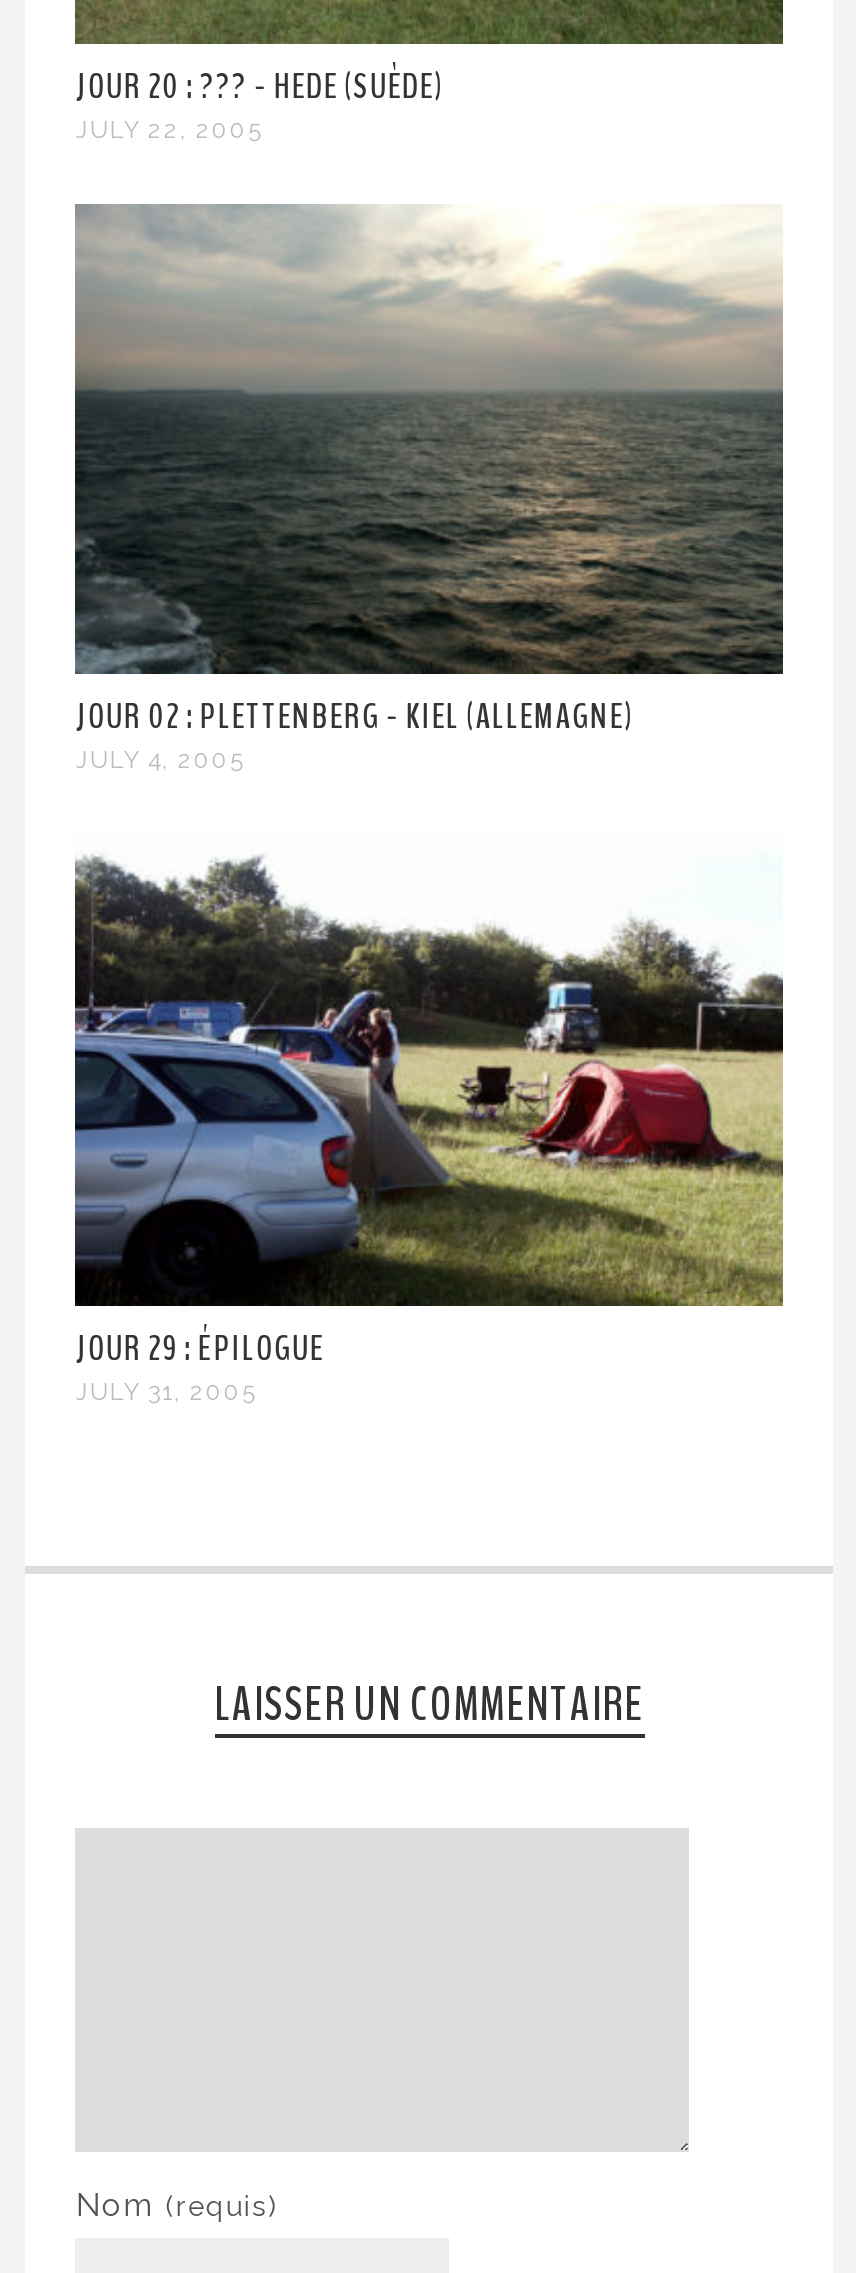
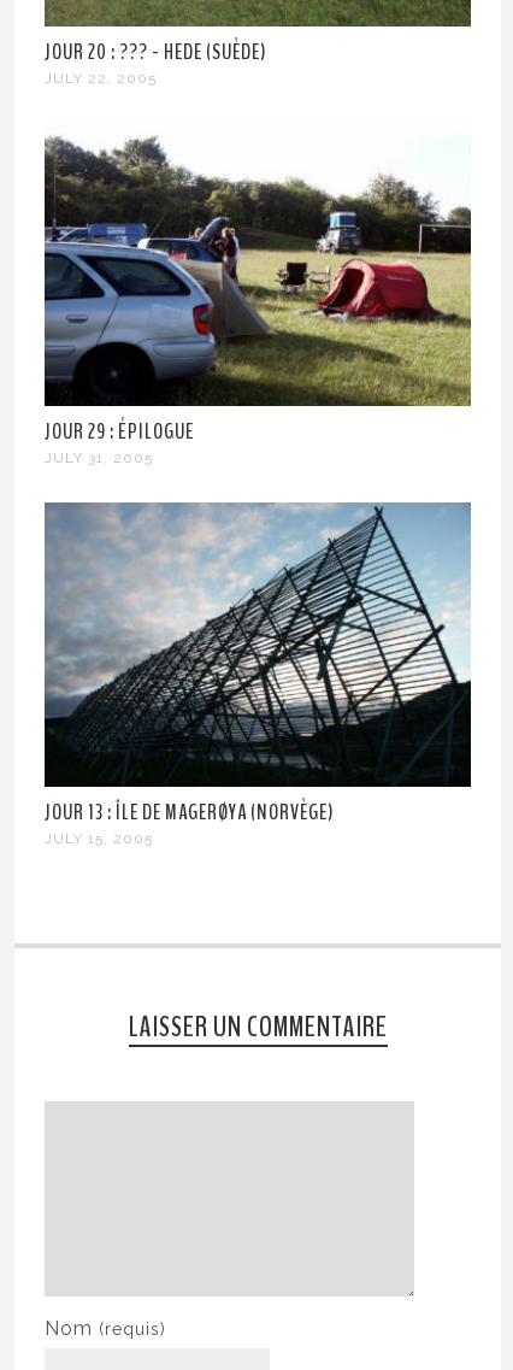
[75,202,783,775] [image] | JOUR 02 : PLETTENBERG - KIEL (ALLEMAGNE) | JULY 4, 2005 -> none
moved [71,850,787,1406] -> [42,133,473,467]: [image] | JOUR 29 : ÉPILOGUE | JULY 31, 2005
none -> [43,501,472,847] [image] | JOUR 13 : ÎLE DE MAGERØYA (NORVÈGE) | JULY 15, 2005

